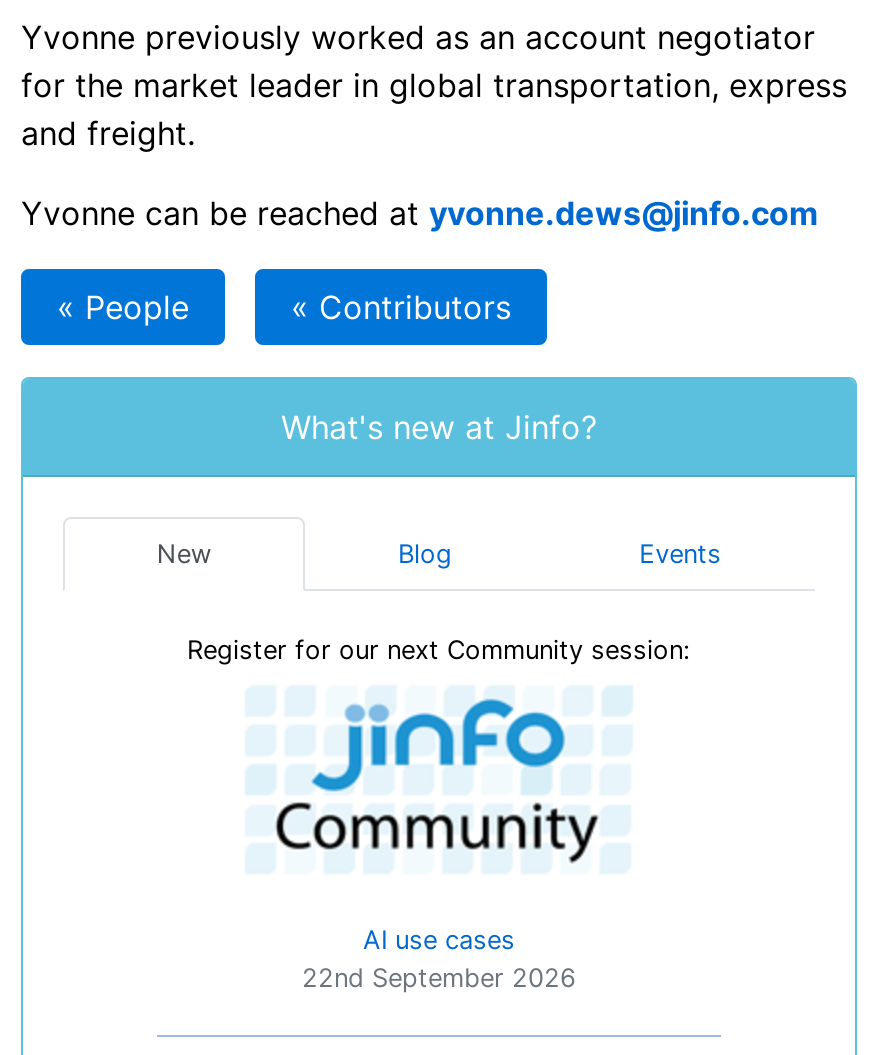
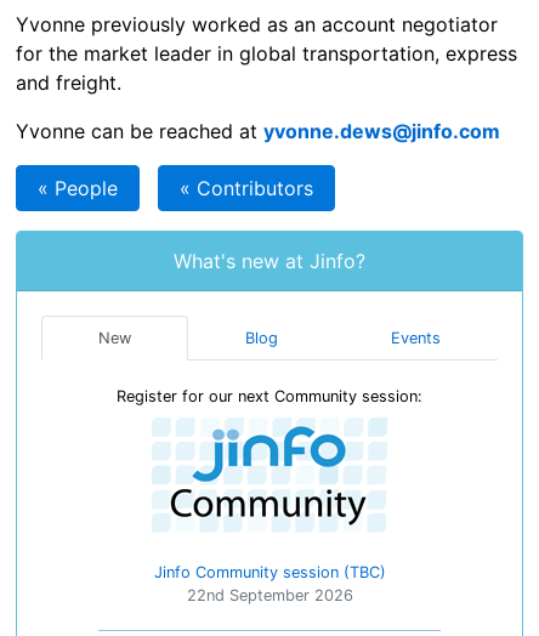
[363,924,515,954] AI use cases -> [154,563,385,581] Jinfo Community session (TBC)

